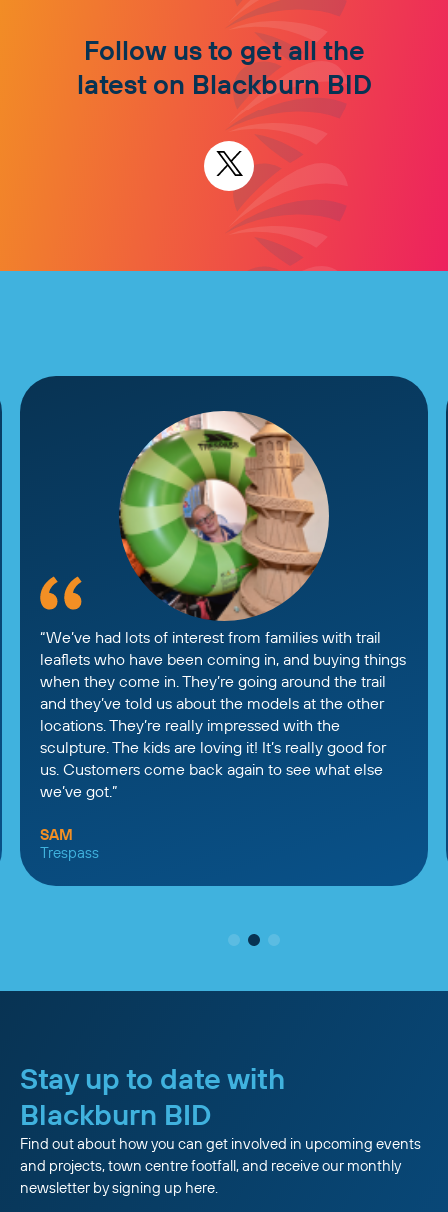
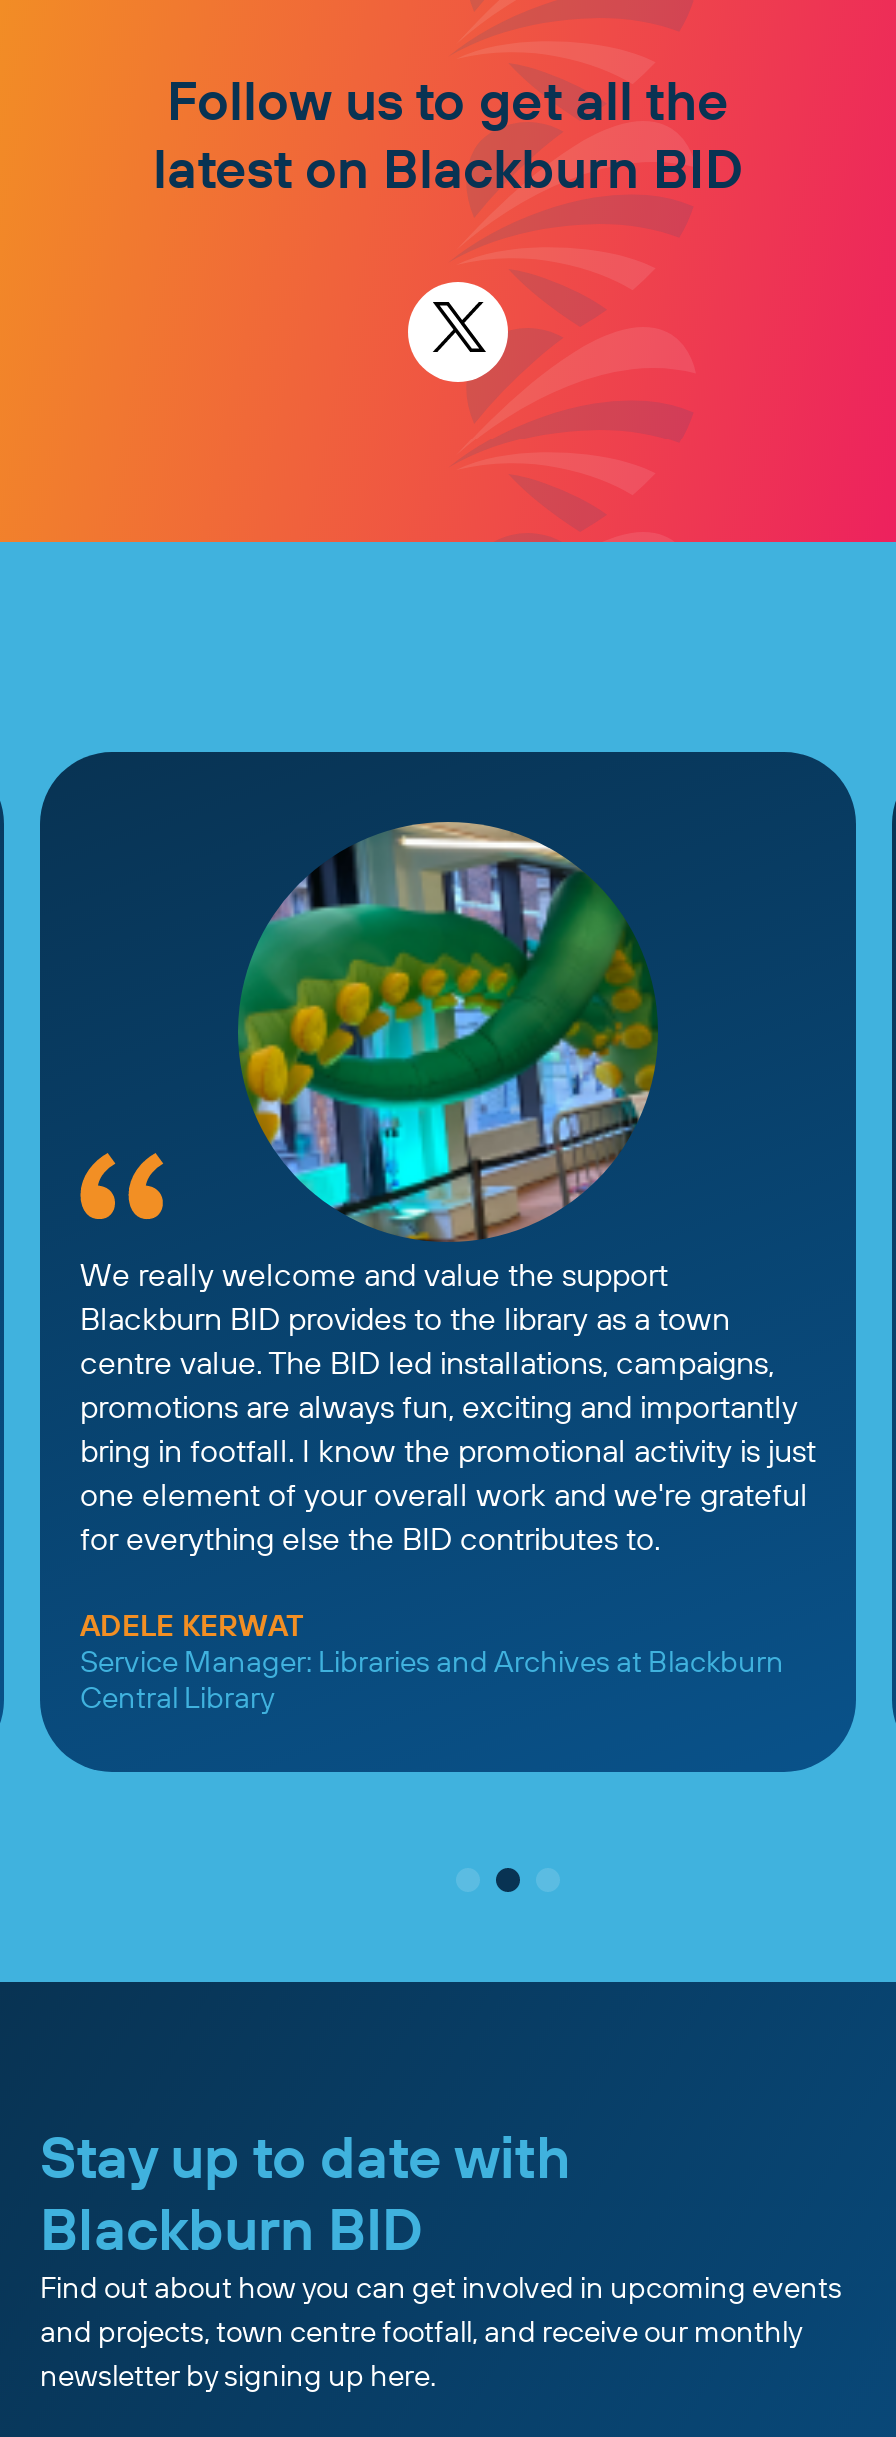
[40,411,406,801] [image] | “We’ve had lots of interest from families with trail | leaflets who have been coming in, and buying things | when they come in. They’re going around the trail | and they’ve told us about the models at the other | locations. They’re really impressed with the | sculpture. The kids are loving it! It’s really good for | us. Customers come back again to see what else | we’ve got.” -> [80,822,816,1558] [image] | We really welcome and value the support | Blackburn BID provides to the library as a town | centre value. The BID led installations, campaigns, | promotions are always fun, exciting and importantly | bring in footfall. I know the promotional activity is just | one element of your overall work and we're grateful | for everything else the BID contributes to.
[40,825,99,862] SAM | Trespass -> [80,1606,784,1716] ADELE KERWAT | Service Manager: Libraries and Archives at Blackburn | Central Library

